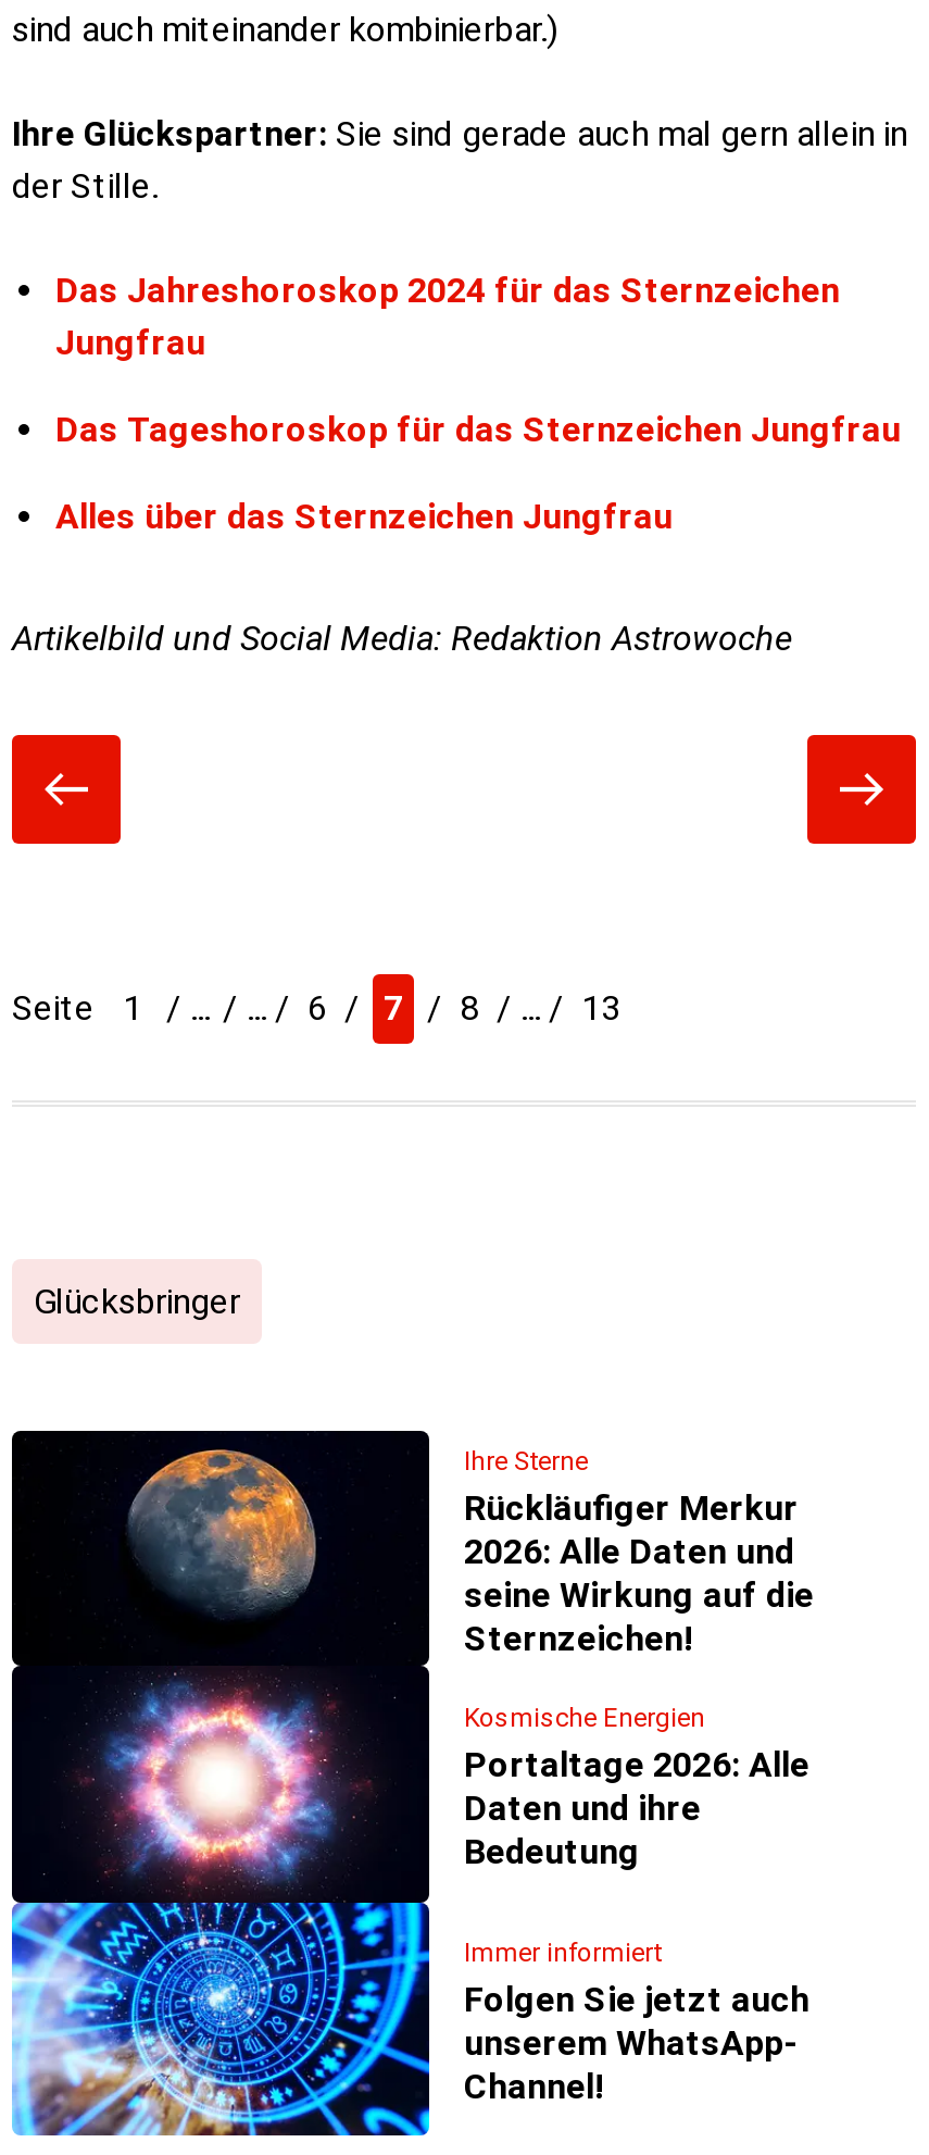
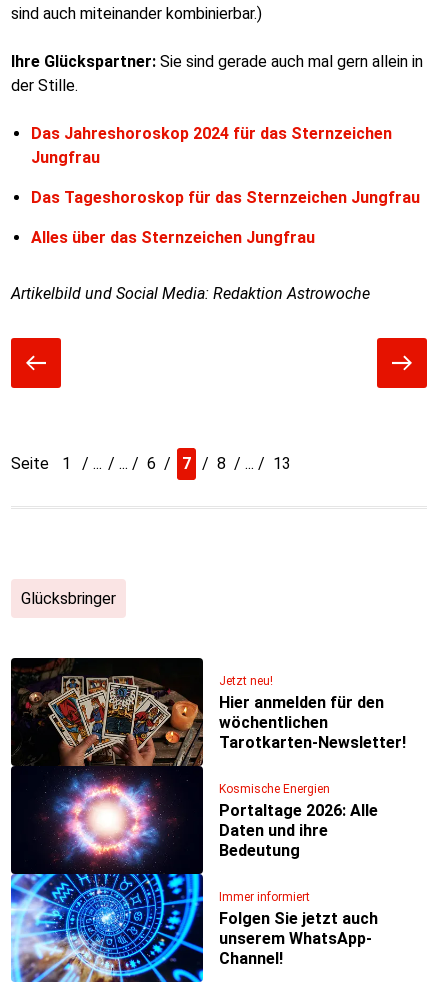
[23,1431,814,1666] [image] | Ihre Sterne | Rückläufiger Merkur | 2026: Alle Daten und | seine Wirkung auf die | Sternzeichen! -> [12,658,406,767] [image] | Jetzt neu! | Hier anmelden für den | wöchentlichen | Tarotkarten-Newsletter!

